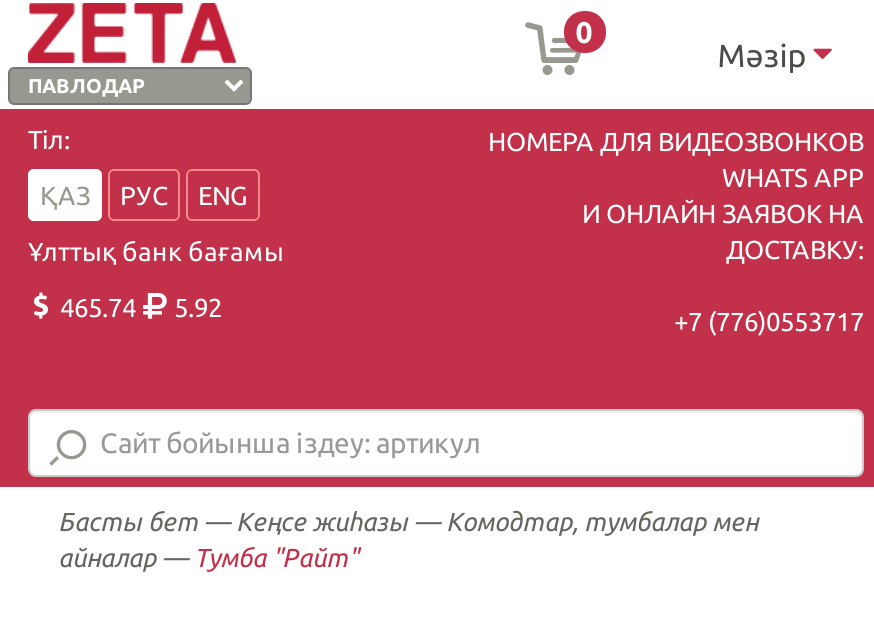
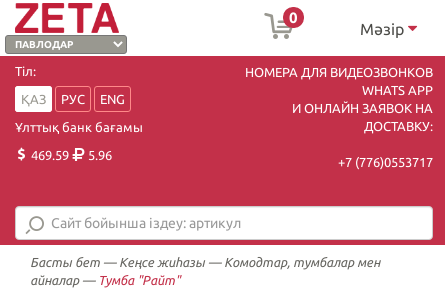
[54,293,136,321] 465.74 -> [28,148,69,162] 469.59
[168,293,222,321] 5.92 -> [85,148,112,162] 5.96

